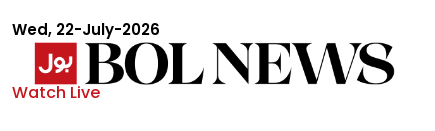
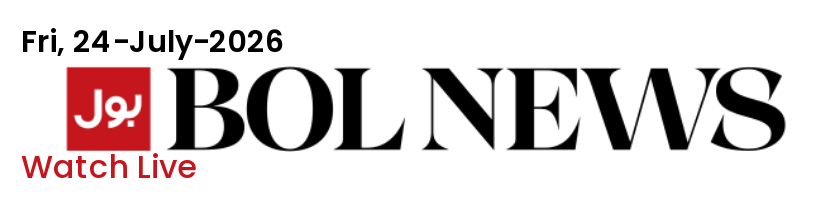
[12,19,160,40] Wed, 22-July-2026 -> [21,20,285,62] Fri, 24-July-2026

